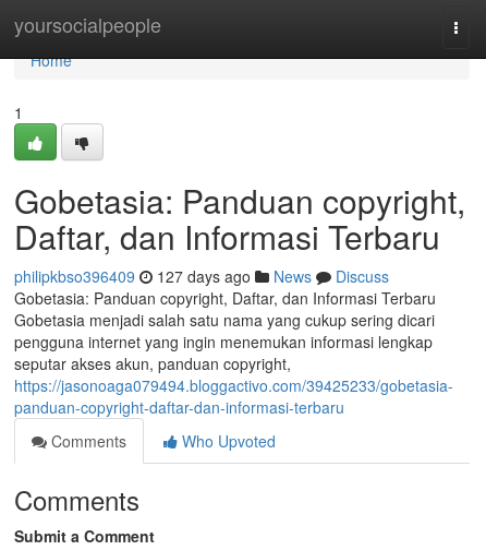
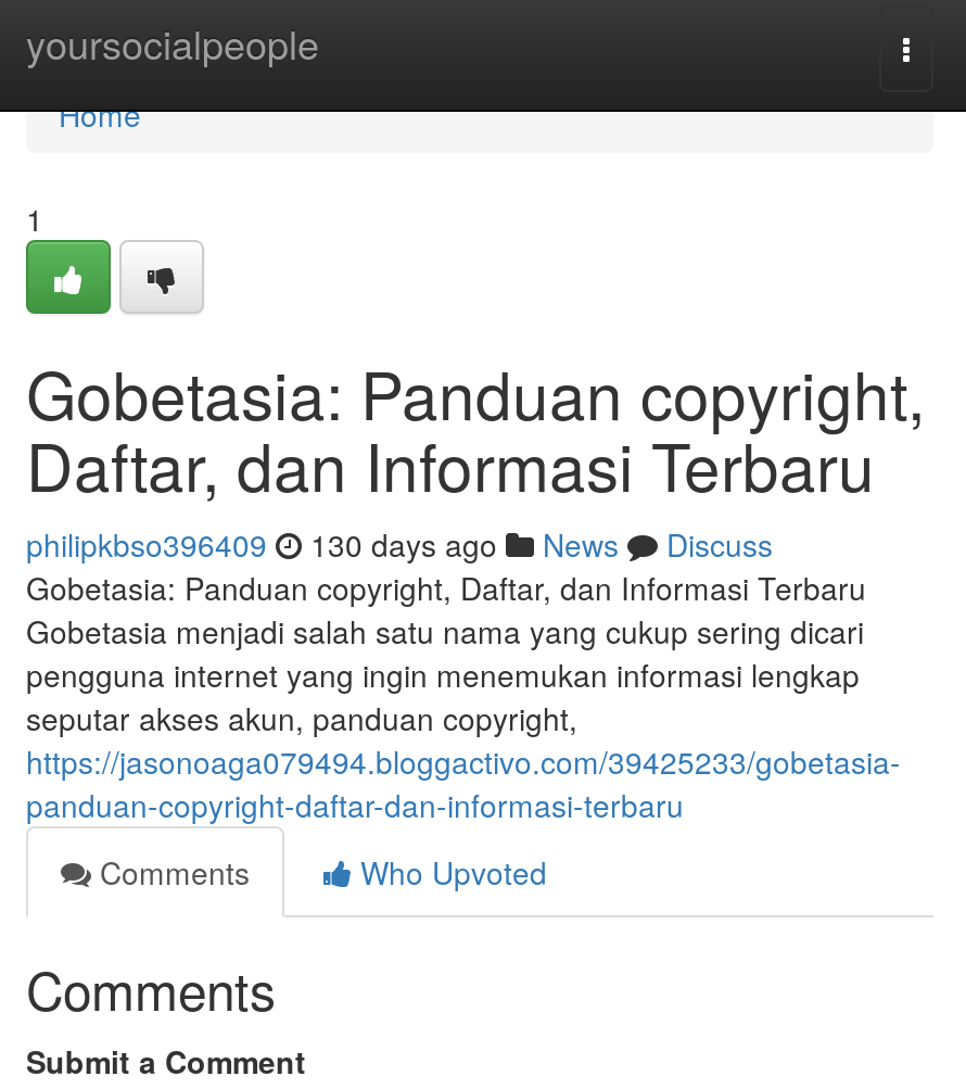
[14,265,389,287] philipkbso396409 127 days ago News Discuss -> [26,522,773,566] philipkbso396409 130 days ago News Discuss

